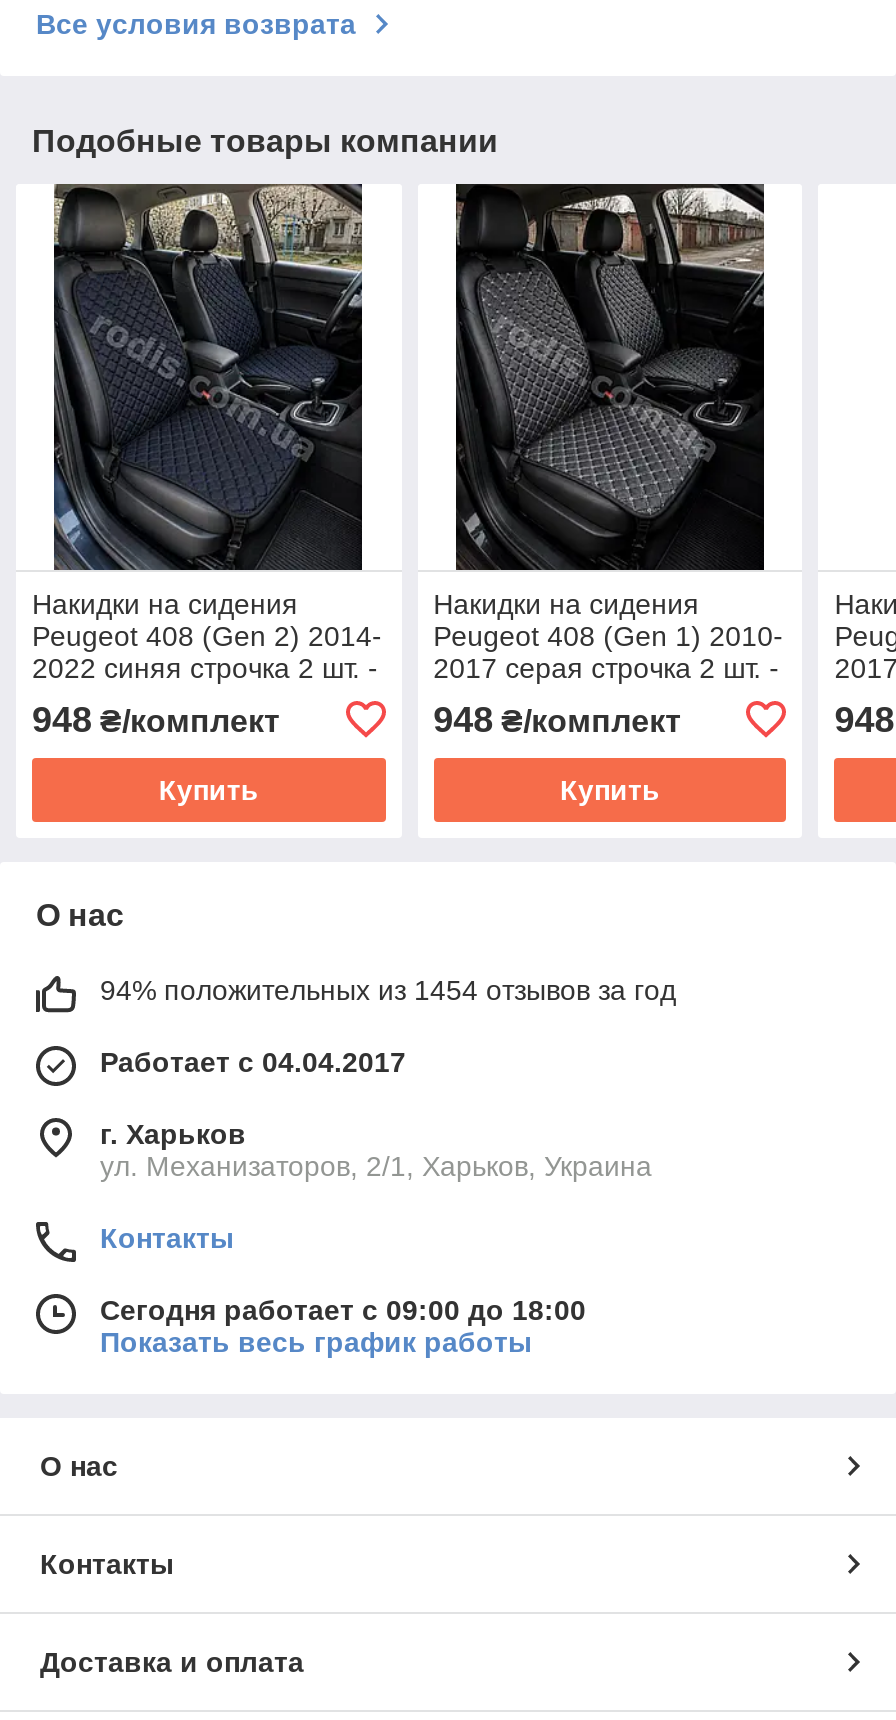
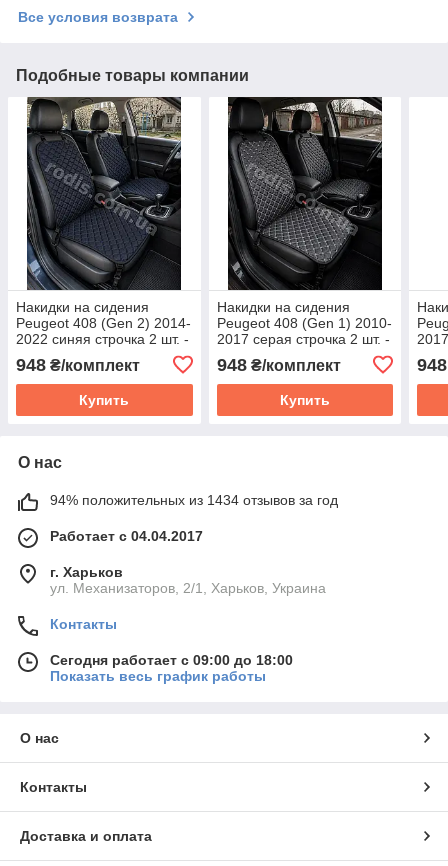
[100,974,676,1006] 94% положительных из 1454 отзывов за год -> [50,492,338,508] 94% положительных из 1434 отзывов за год

